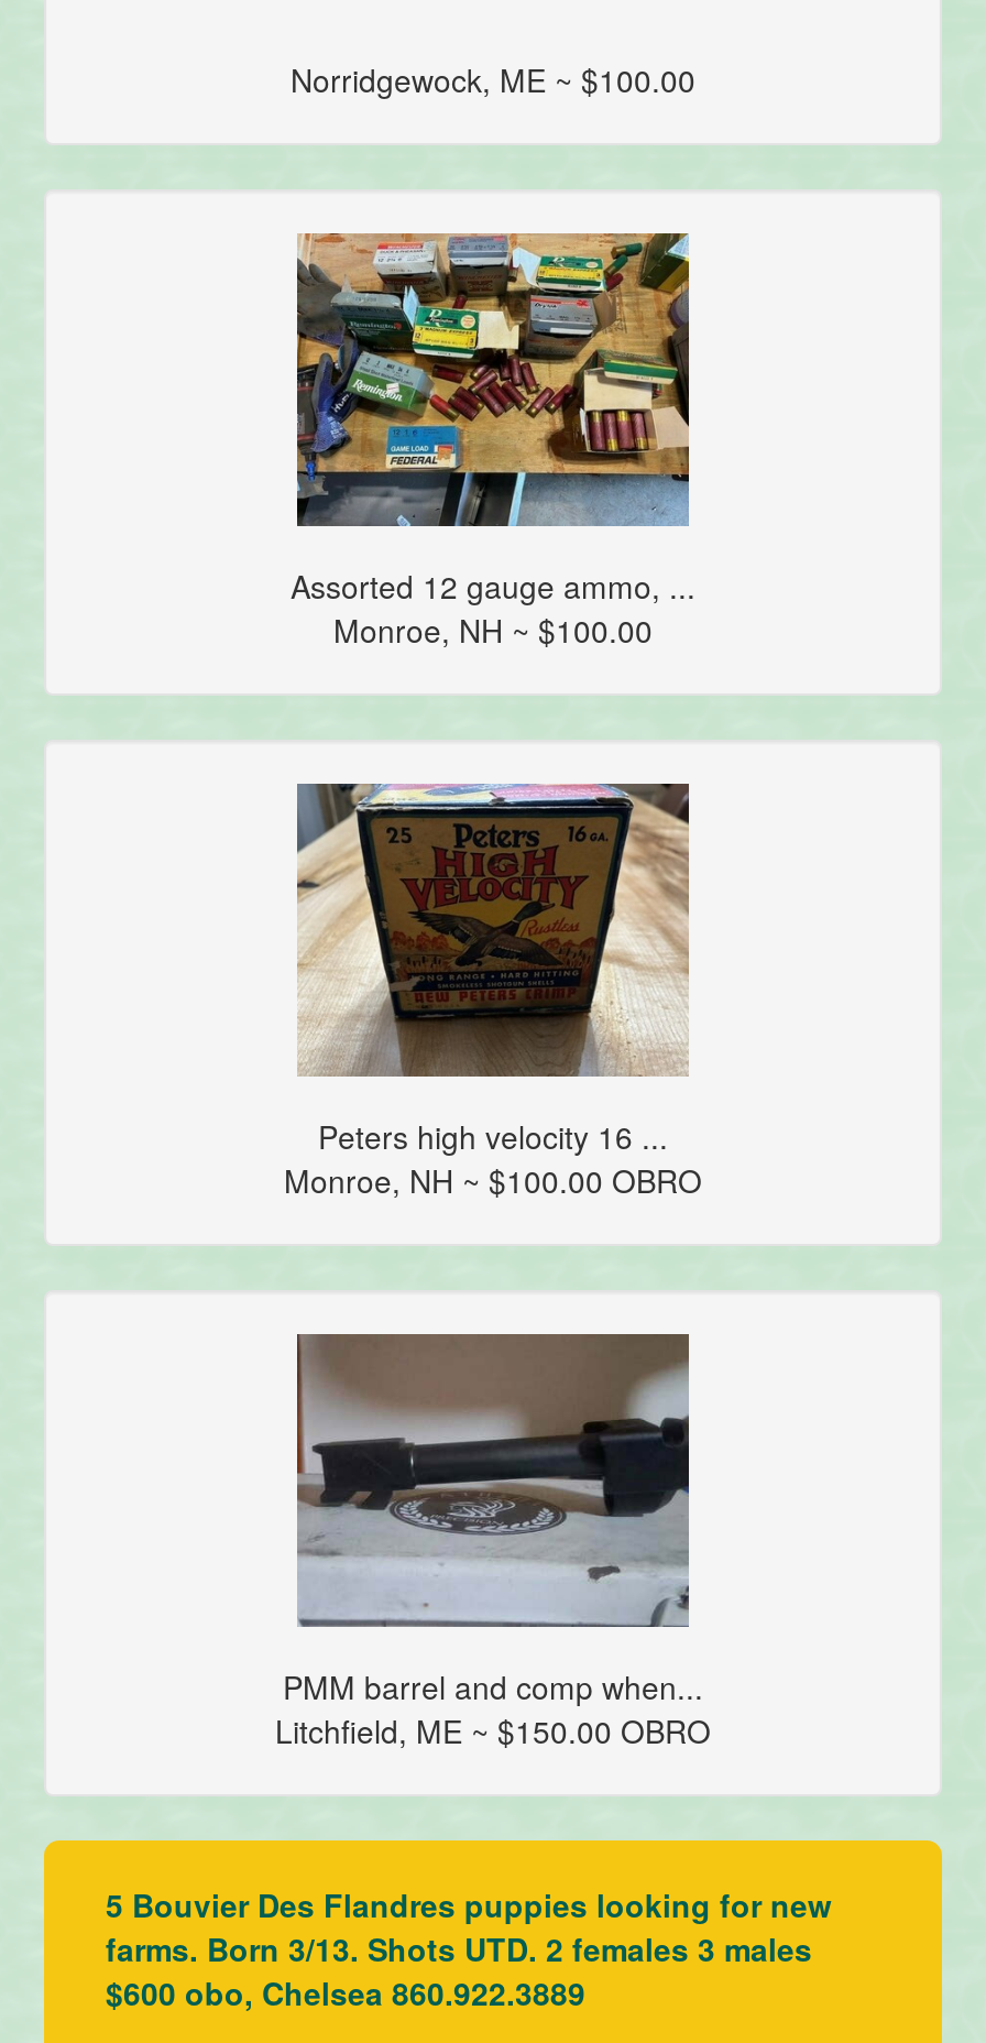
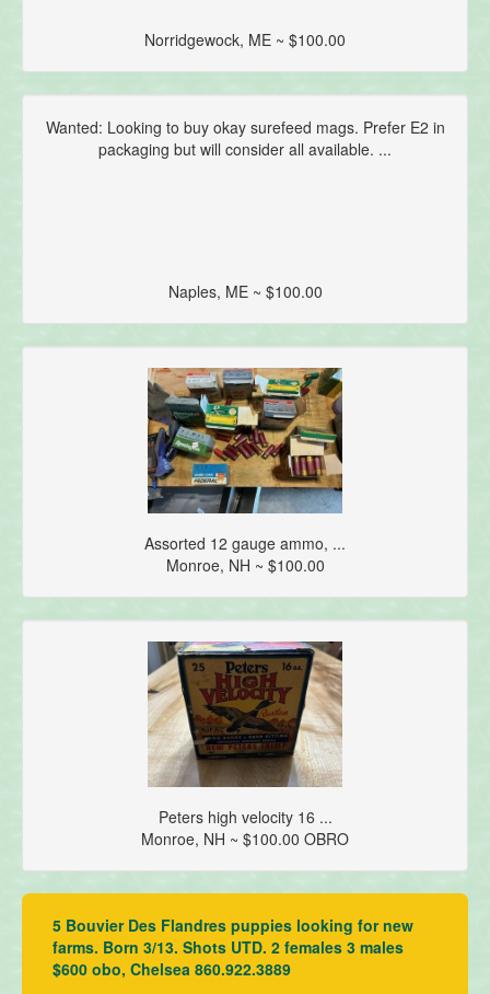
none -> [45,116,445,159] Wanted: Looking to buy okay surefeed mags. Prefer E2 in | packaging but will consider all available. ...
none -> [168,280,322,302] Naples, ME ~ $100.00
moved [284,229,702,1201] -> [141,366,349,849]: [image] | Assorted 12 gauge ammo, ... | Monroe, NH ~ $100.00 | Peters high velocity 16 ... | Monroe, NH ~ $100.00 OBRO
[275,1332,711,1752] [image] | PMM barrel and comp when... | Litchfield, ME ~ $150.00 OBRO -> none

